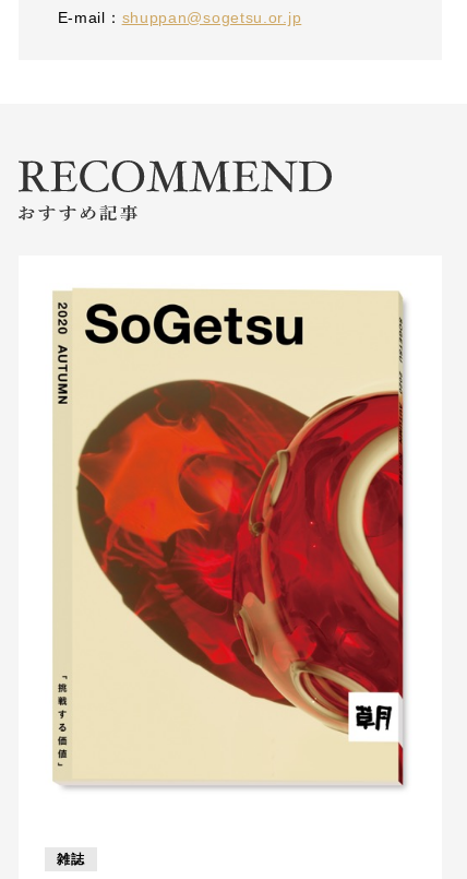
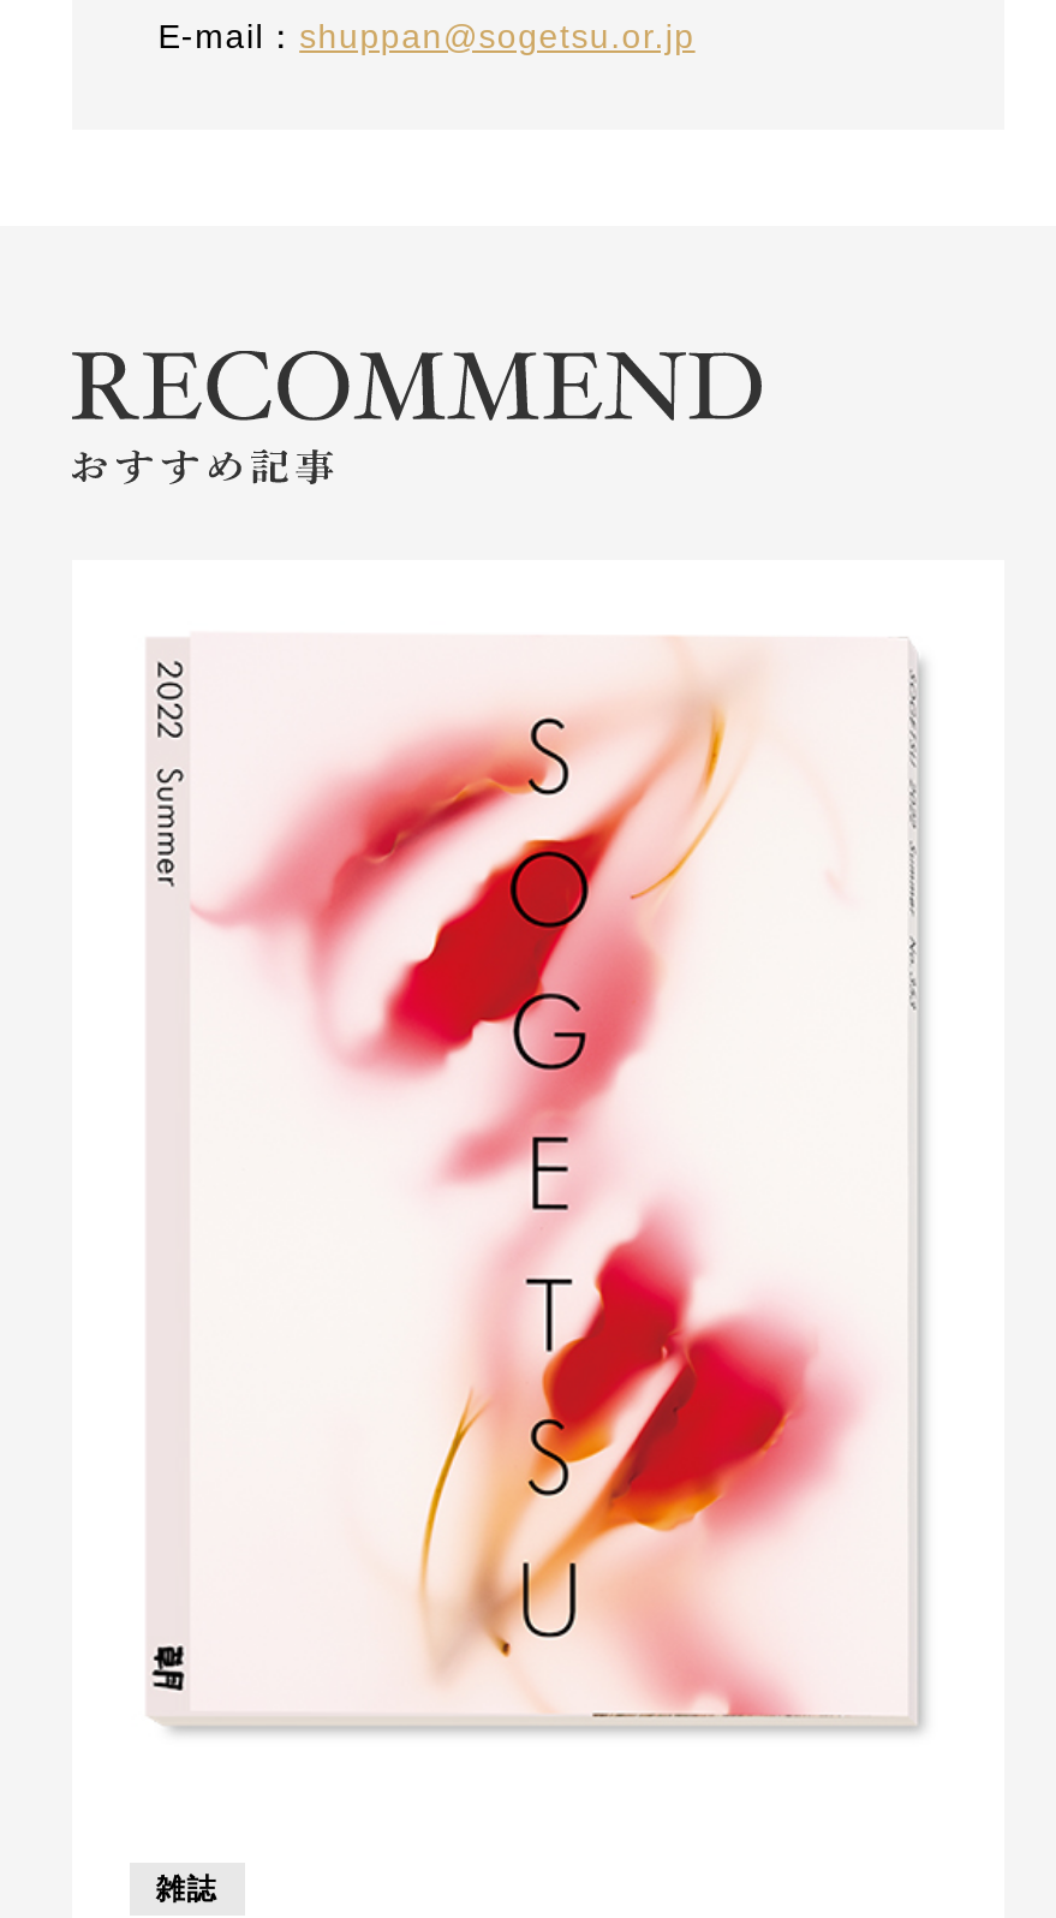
[53,288,404,785] [image] -> [151,635,918,1723] [image]

